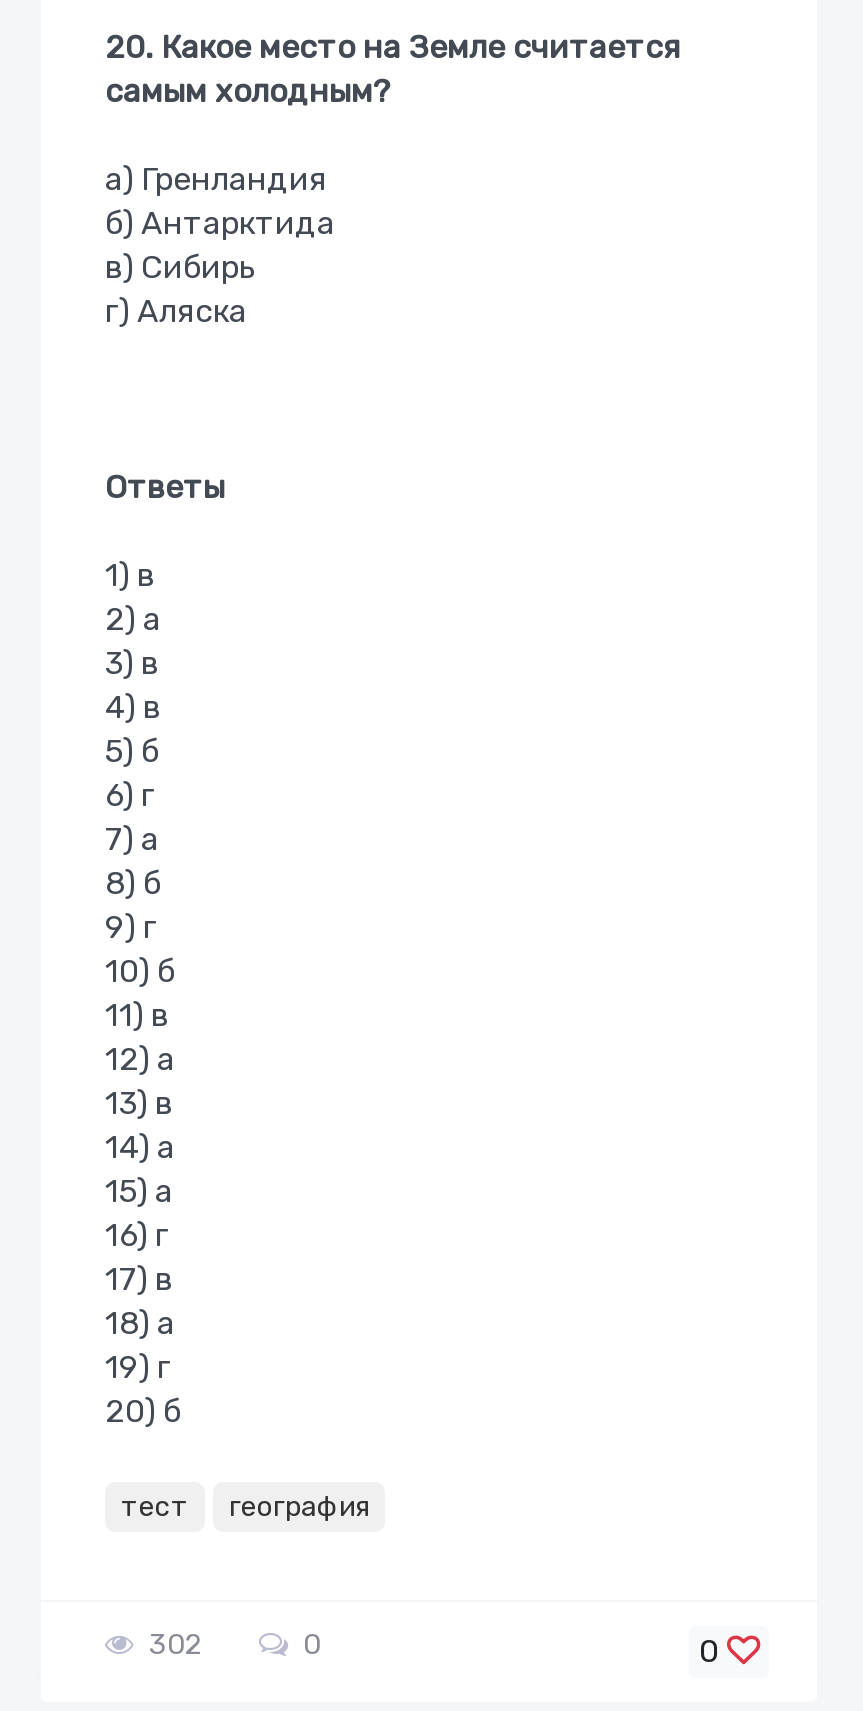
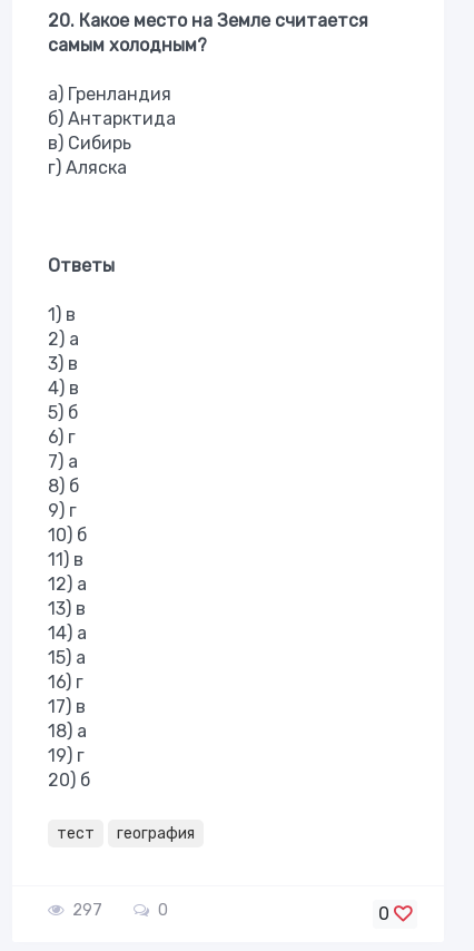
[149,1628,203,1662] 302 -> [72,901,102,920] 297

